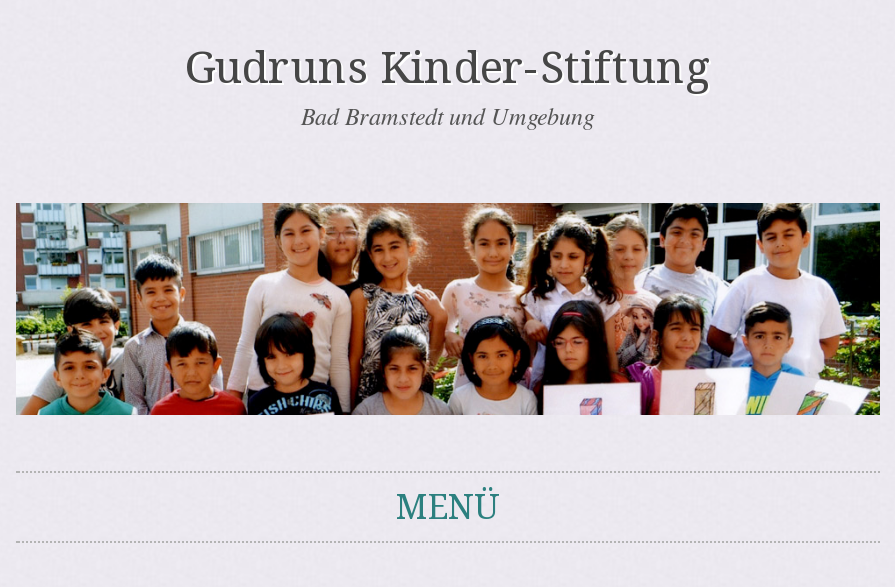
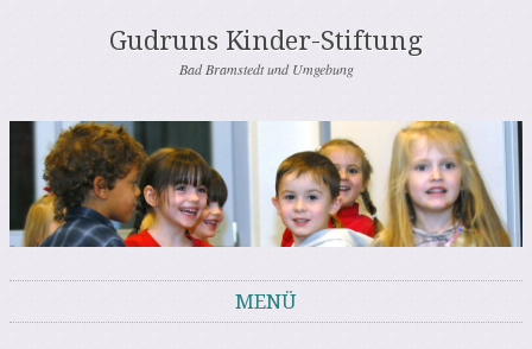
[14,201,882,417] [image] -> [8,120,524,248] [image]

